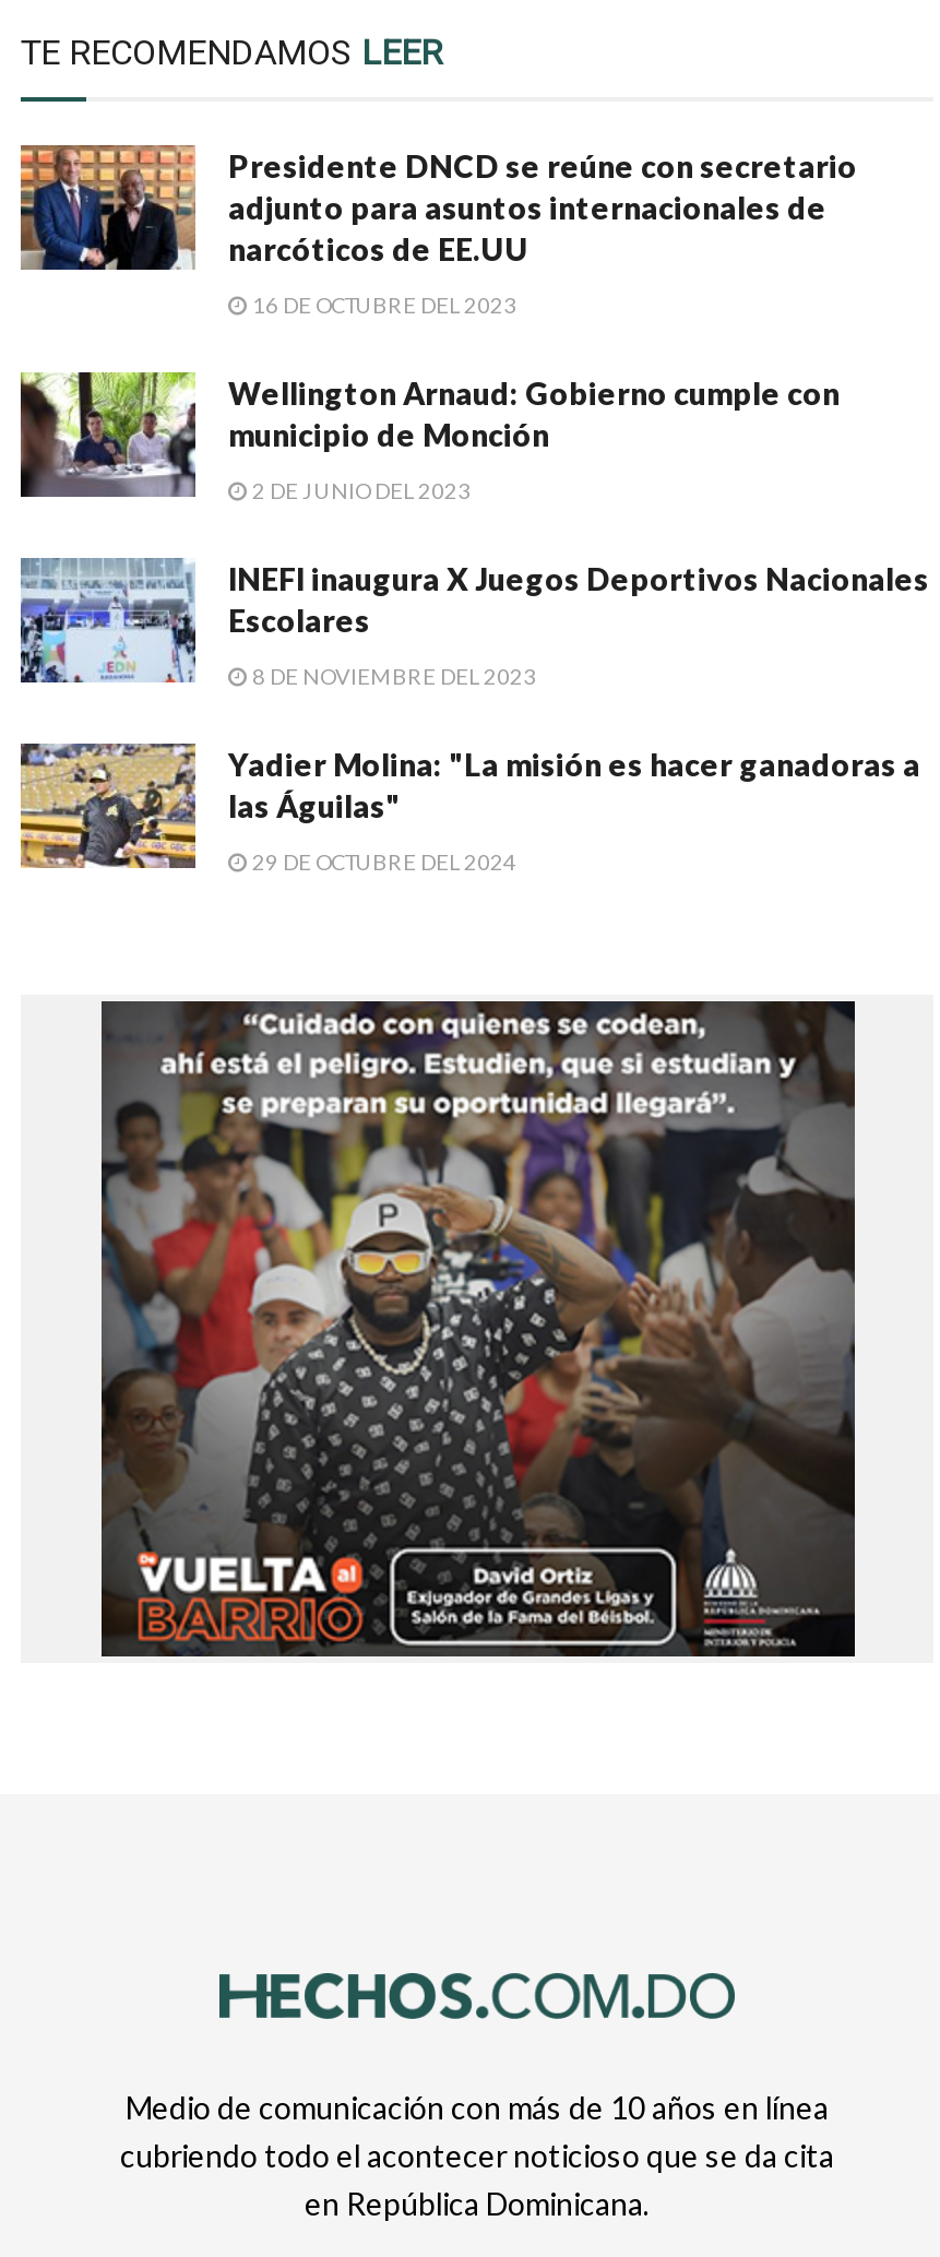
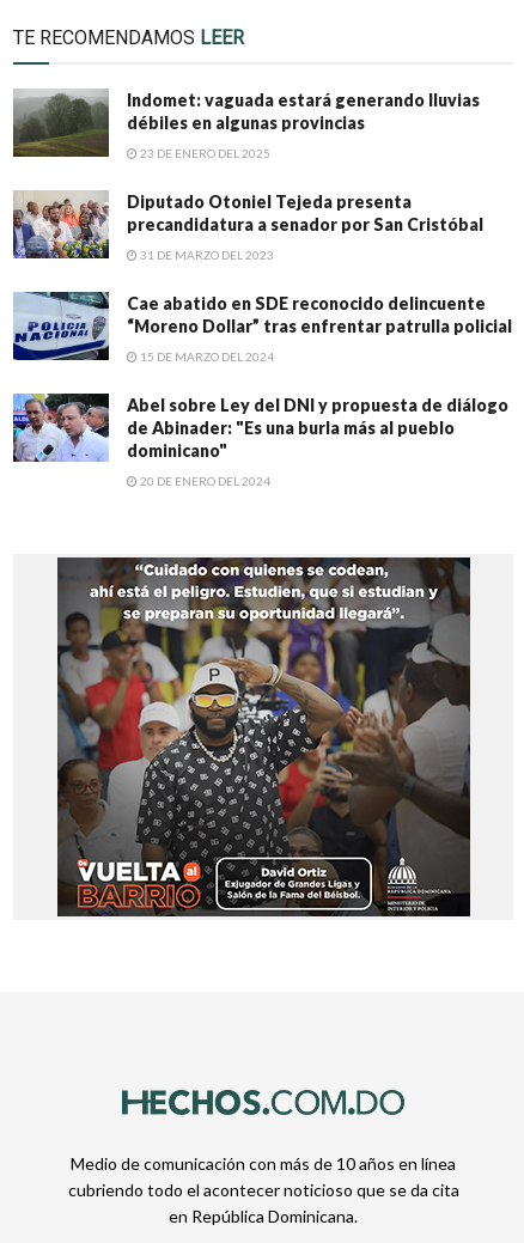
[19,145,857,270] [image] | Presidente DNCD se reúne con secretario | adjunto para asuntos internacionales de | narcóticos de EE.UU -> [13,89,480,158] [image] | Indomet: vaguada estará generando lluvias | débiles en algunas provincias
[248,291,516,317] 16 DE OCTUBRE DEL 2023 -> [138,146,270,160] 23 DE ENERO DEL 2025
[19,333,840,499] [image] | Wellington Arnaud: Gobierno cumple con | municipio de Monción -> [12,190,487,281] [image] | Diputado Otoniel Tejeda presenta | precandidatura a senador por San Cristóbal
[248,477,471,503] 2 DE JUNIO DEL 2023 -> [138,247,274,262] 31 DE MARZO DEL 2023
[19,516,929,685] [image] | INEFI inaugura X Juegos Deportivos Nacionales | Escolares -> [13,291,512,383] [image] | Cae abatido en SDE reconocido delincuente | “Moreno Dollar” tras enfrentar patrulla policial
[248,662,536,689] 8 DE NOVIEMBRE DEL 2023 -> [138,349,274,363] 15 DE MARZO DEL 2024
[19,702,920,870] [image] | Yadier Molina: "La misión es hacer ganadoras a | las Águilas" -> [12,392,508,485] [image] | Abel sobre Ley del DNI y propuesta de diálogo | de Abinader: "Es una burla más al pueblo | dominicano"
[248,848,516,874] 29 DE OCTUBRE DEL 2024 -> [138,474,270,488] 20 DE ENERO DEL 2024

